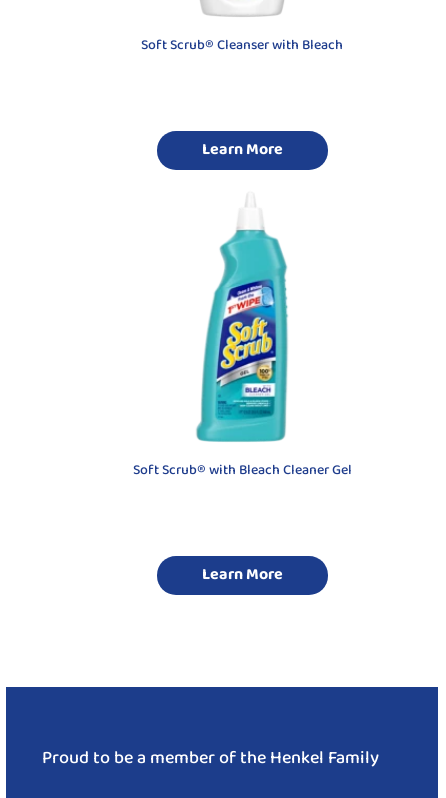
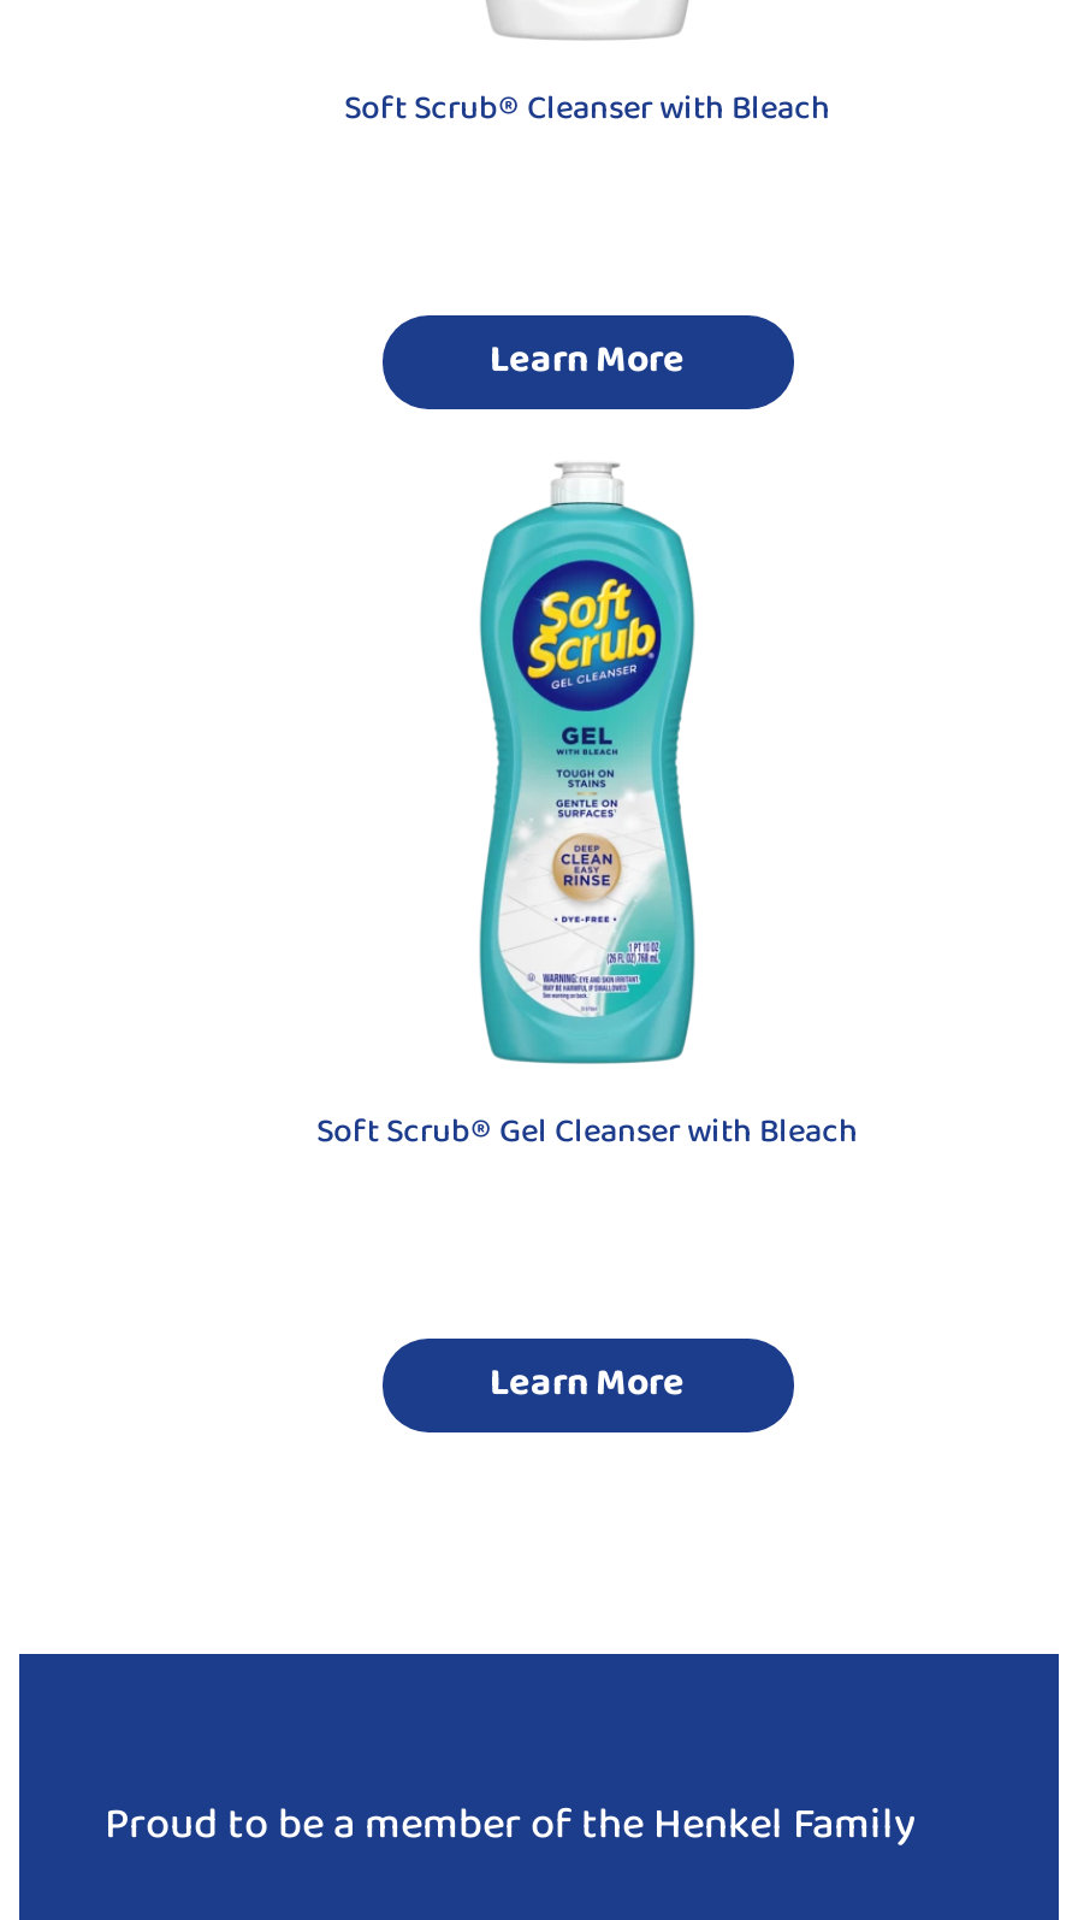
[132,193,351,482] [image] | Soft Scrub® with Bleach Cleaner Gel -> [316,462,858,1160] [image] | Soft Scrub® Gel Cleanser with Bleach

